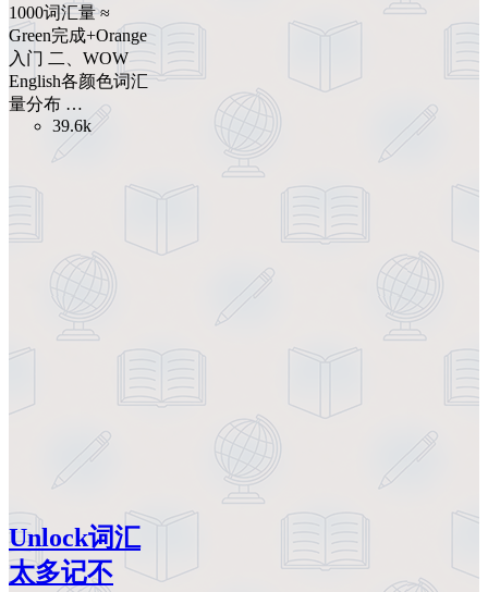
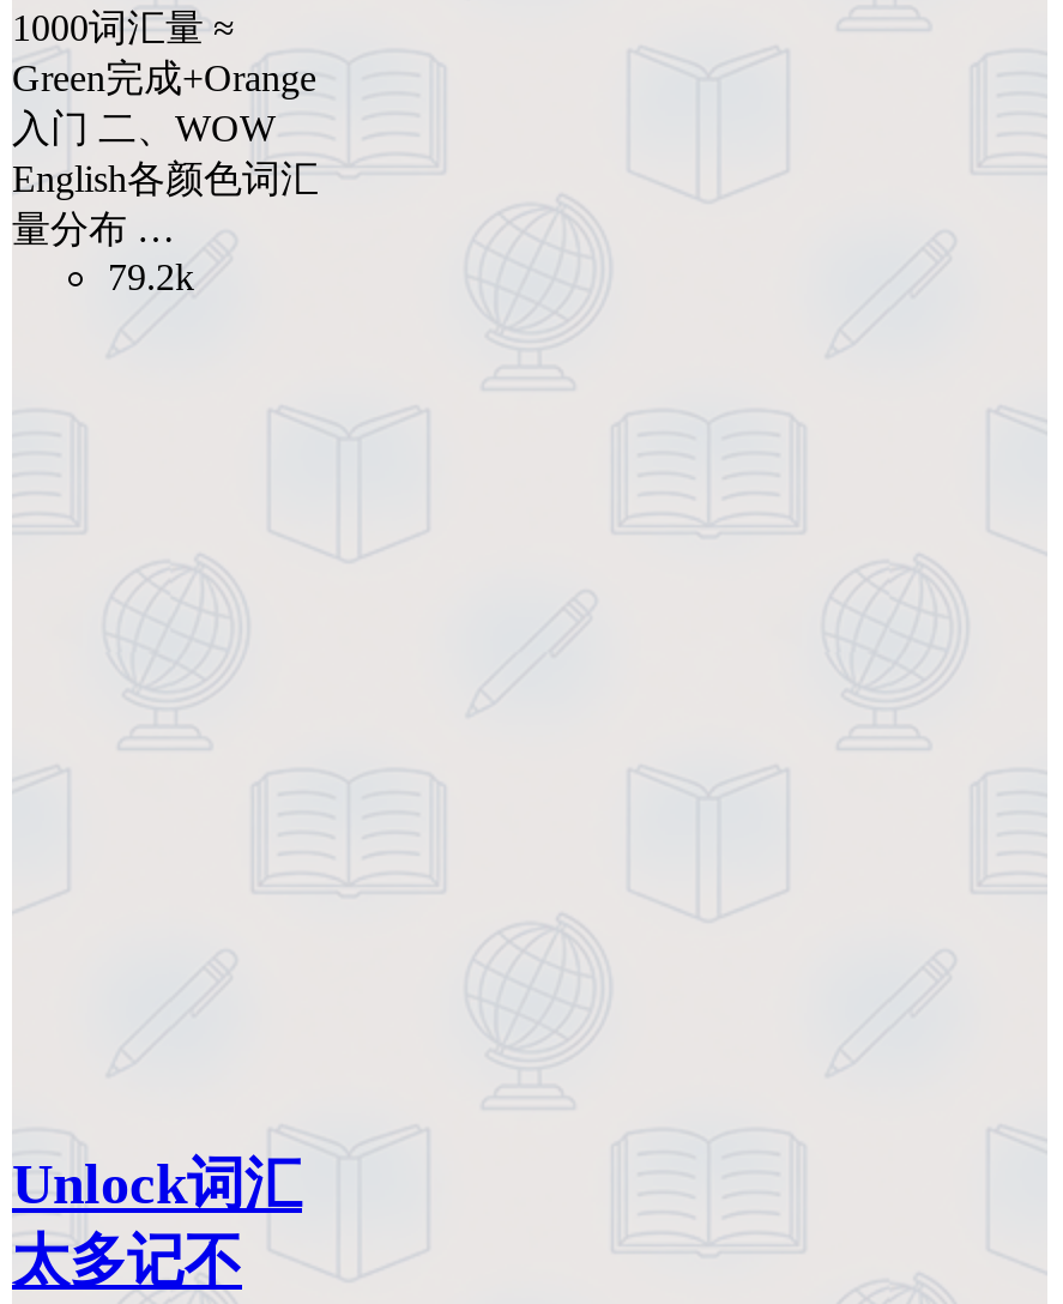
[52,117,91,135] 39.6k -> [108,257,194,298] 79.2k

